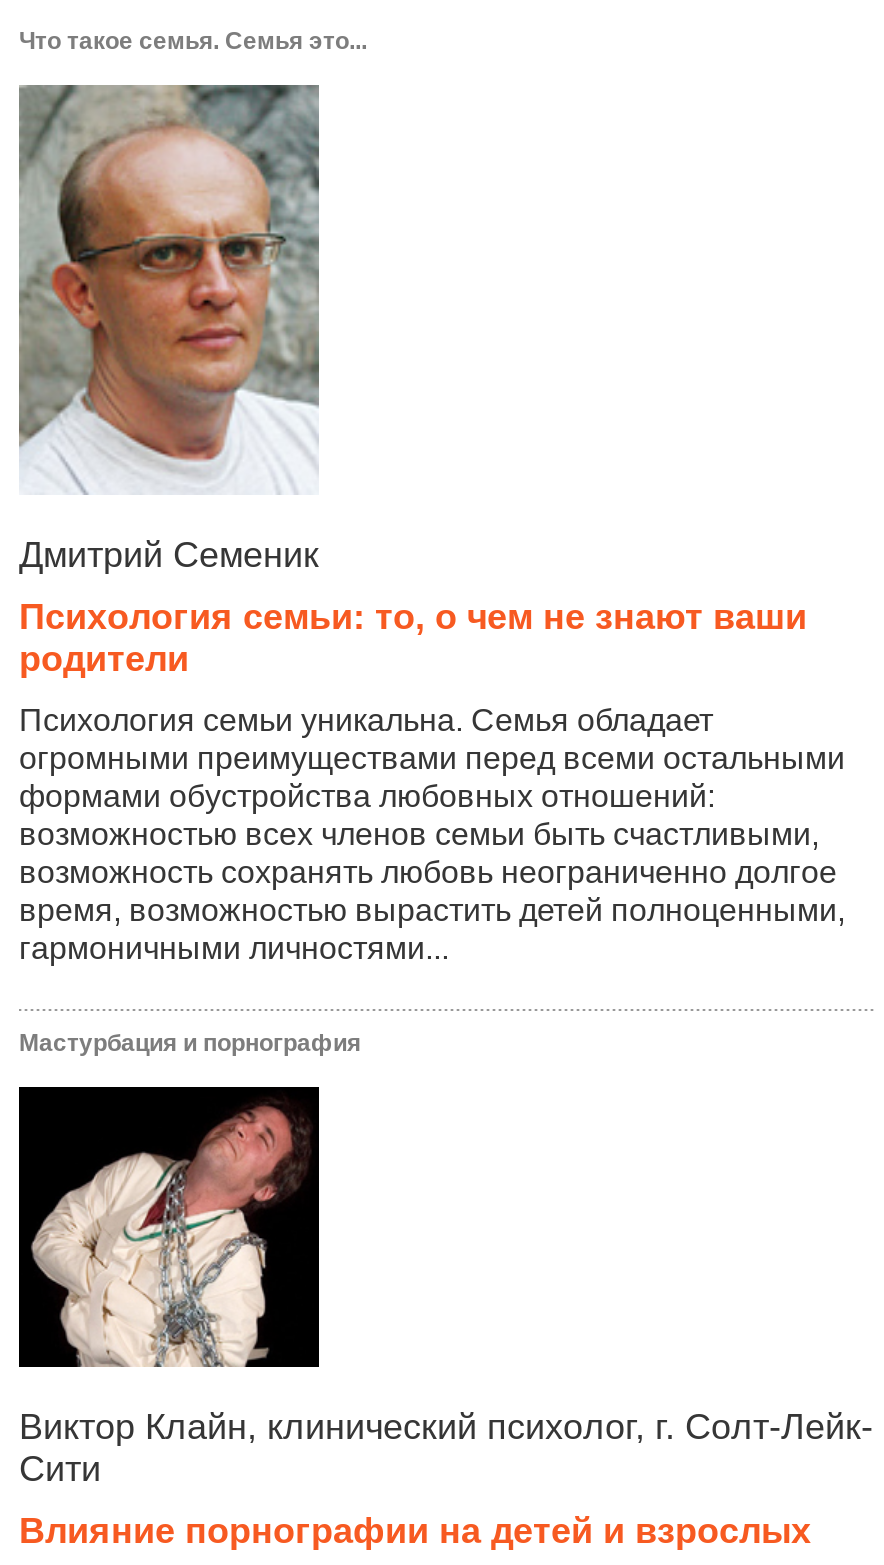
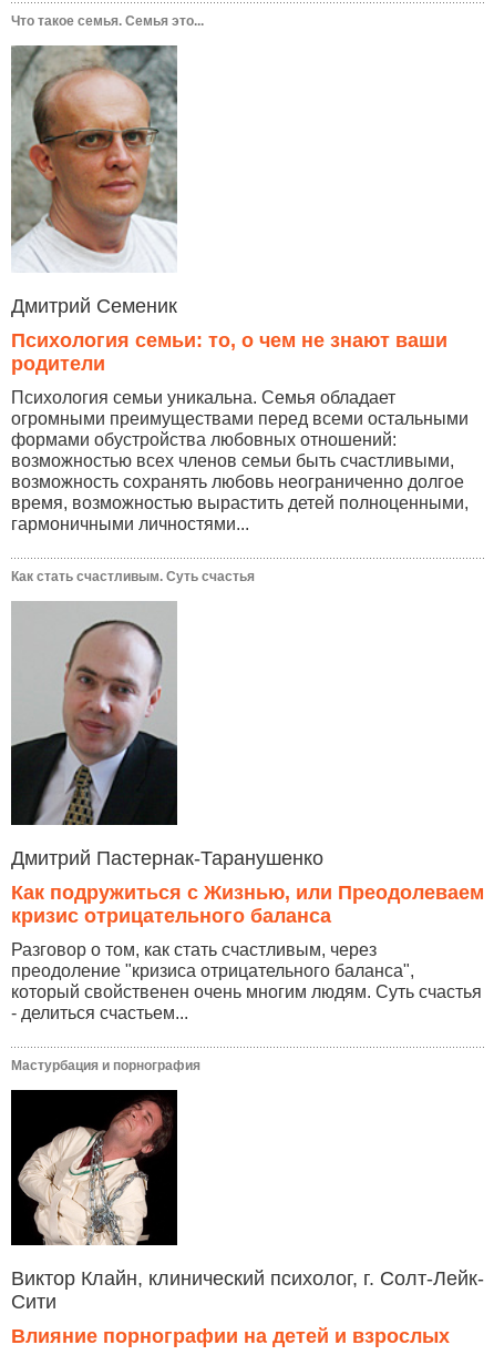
none -> [10,601,484,1022] [image] | Дмитрий Пастернак-Таранушенко | Как подружиться с Жизнью, или Преодолеваем | кризис отрицательного баланса | Разговор о том, как стать счастливым, через | преодоление "кризиса отрицательного баланса", | который свойственен очень многим людям. Суть счастья | - делиться счастьем...
none -> [11,569,255,585] Как стать счастливым. Суть счастья

